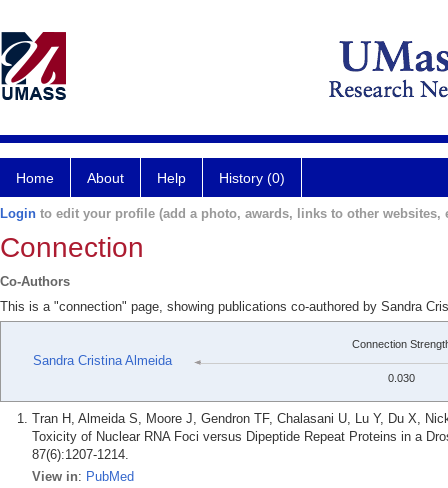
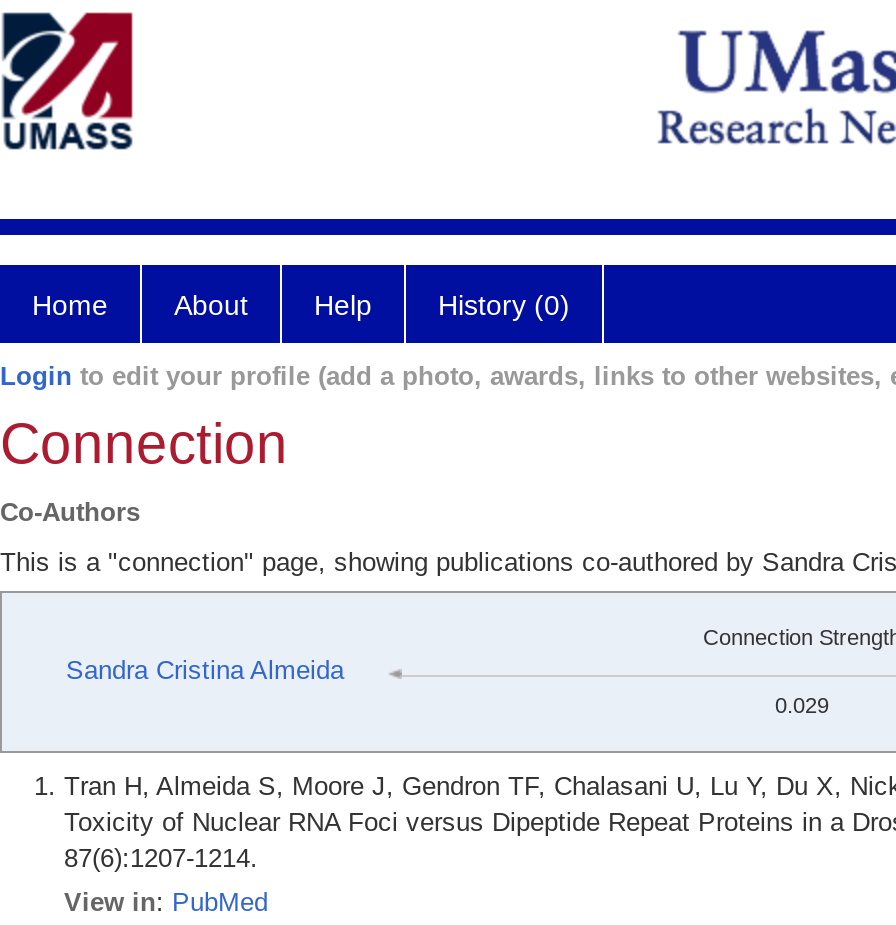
[387,372,414,384] 0.030 -> [775,693,829,717] 0.029

